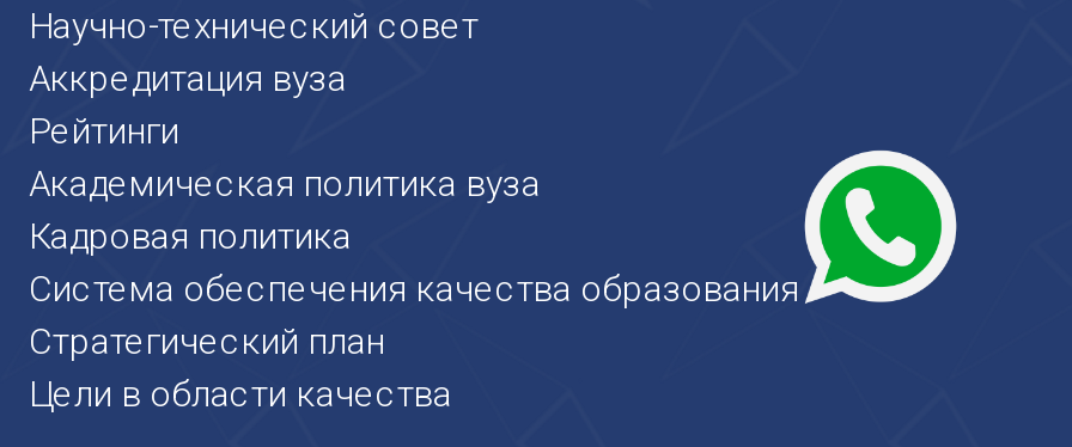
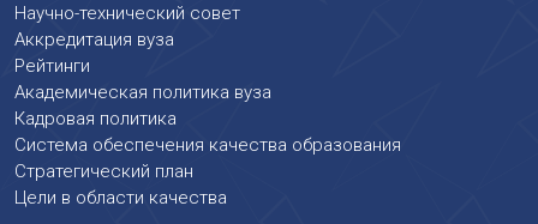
[802,148,960,304] [image] -> none

